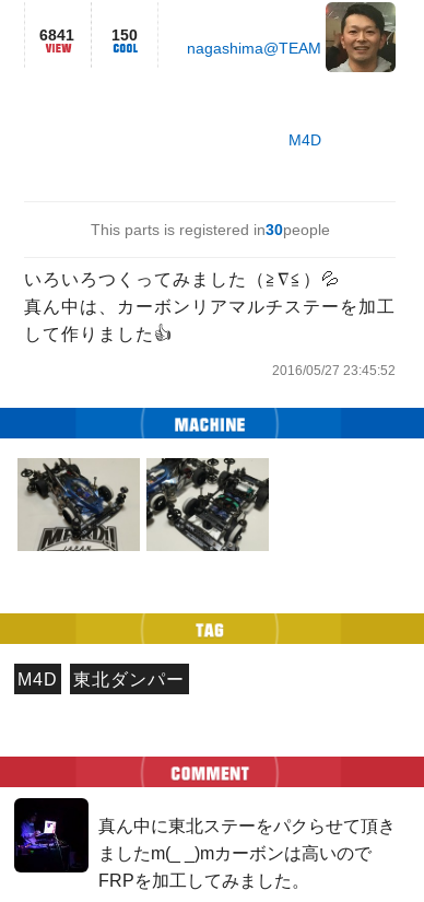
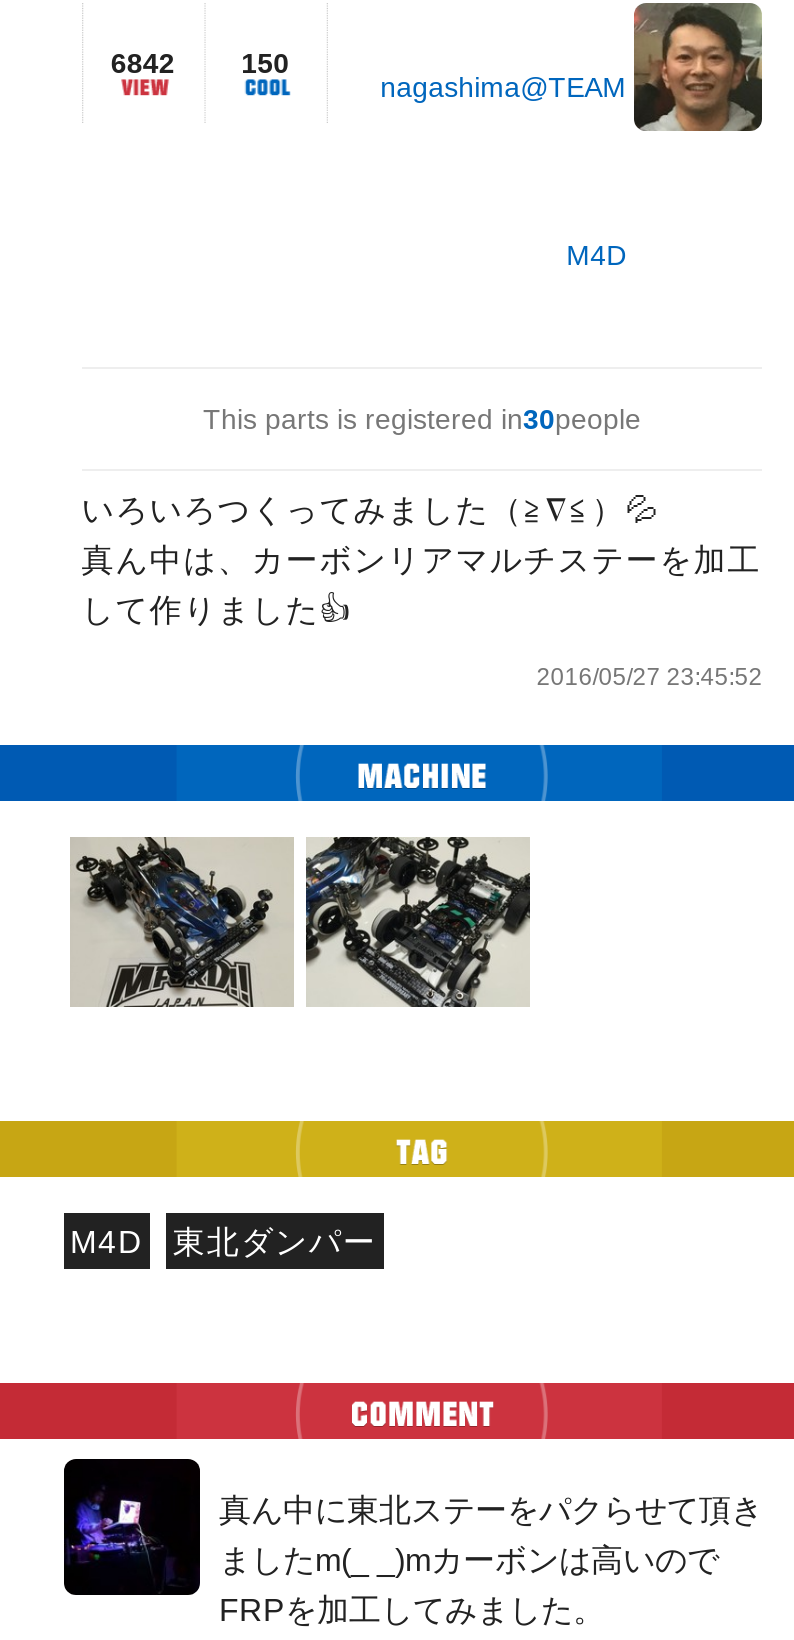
[40,26,75,43] 6841 -> [111,46,175,78] 6842

